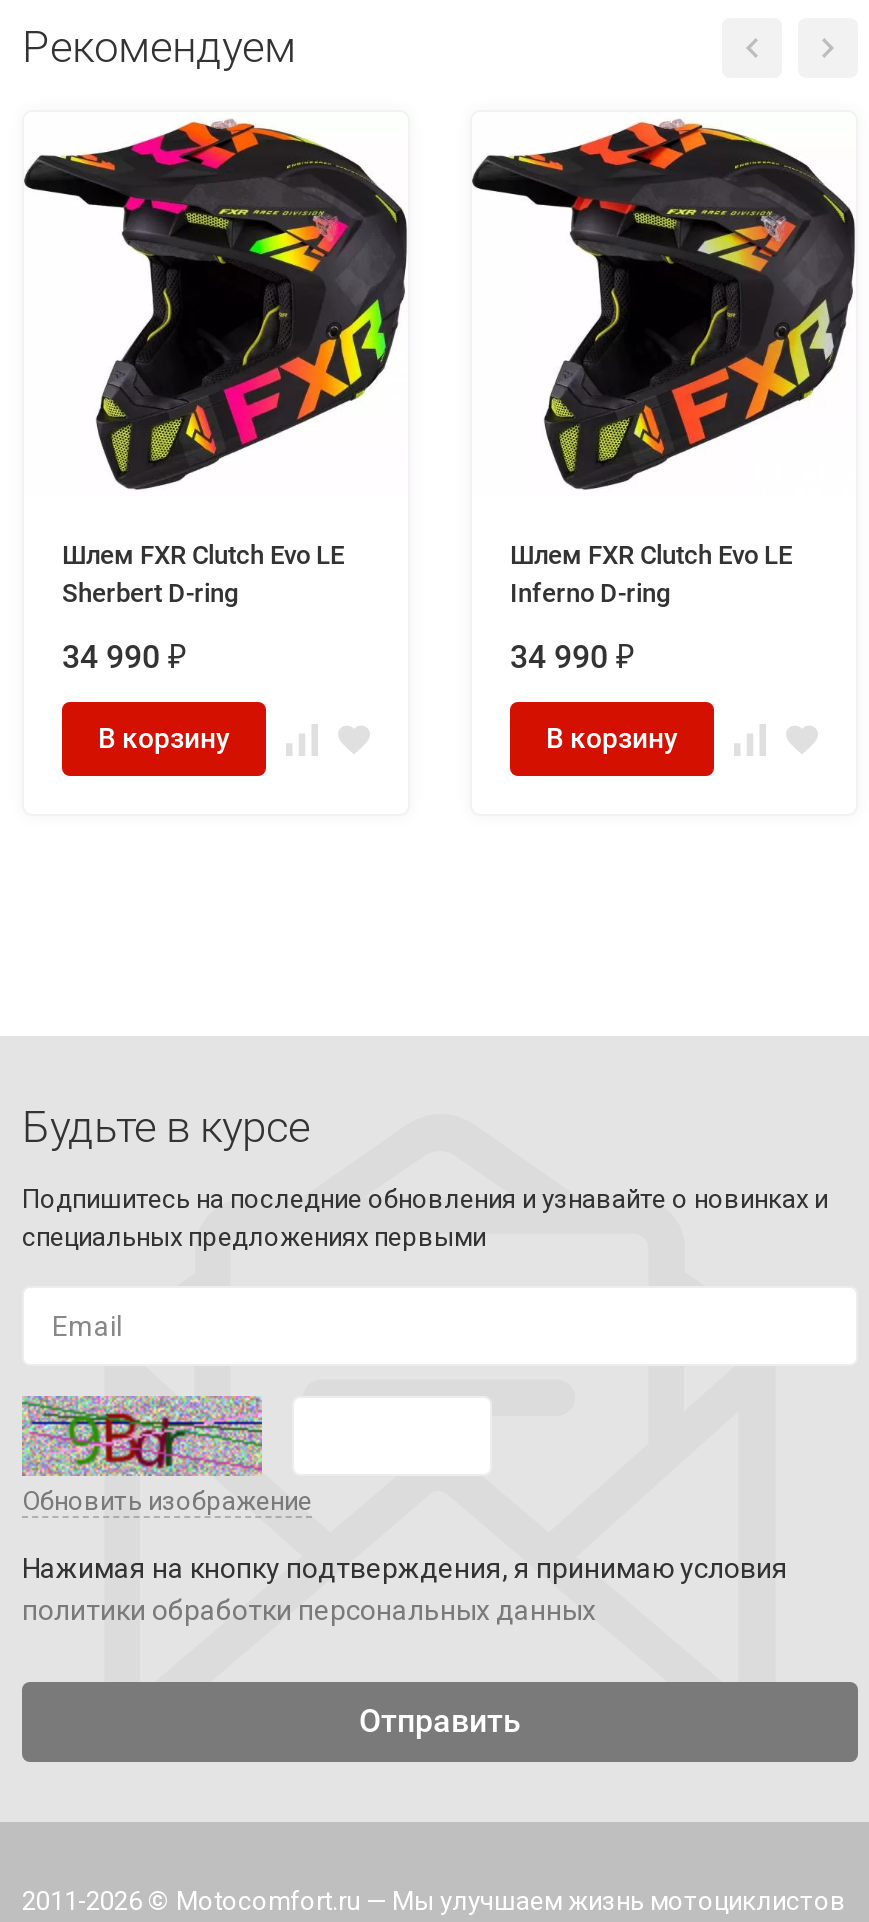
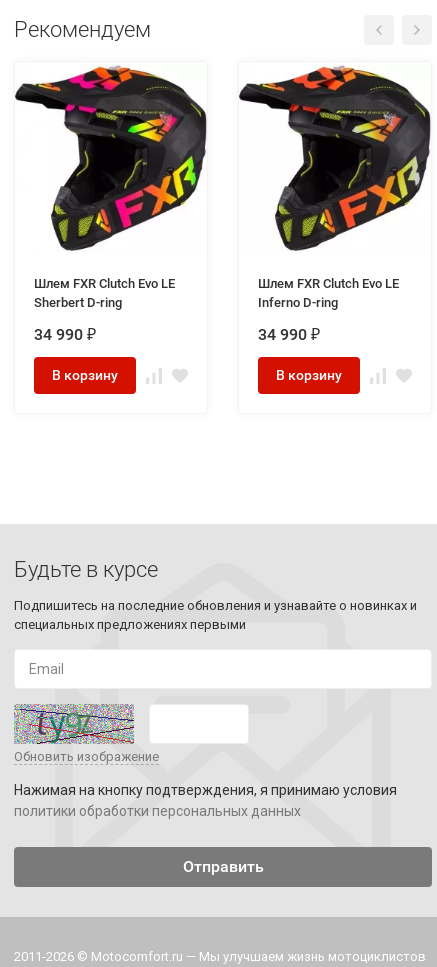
[24,1396,260,1476] [image] -> [15,705,134,744] [image]

